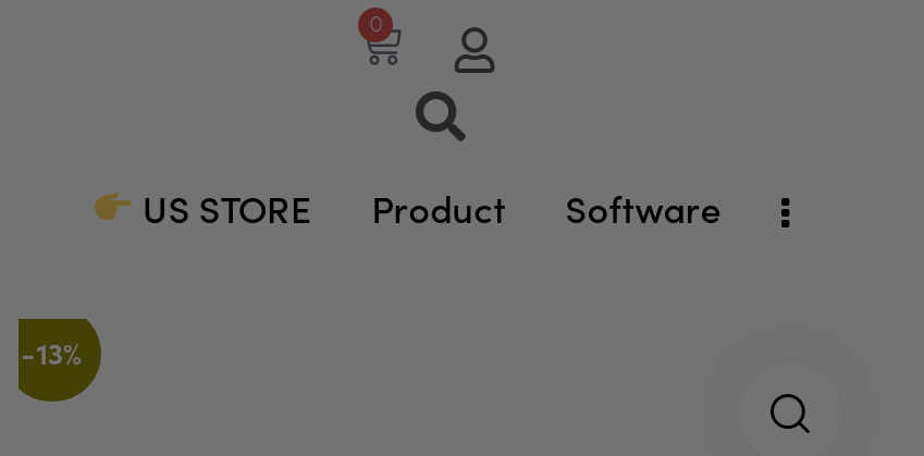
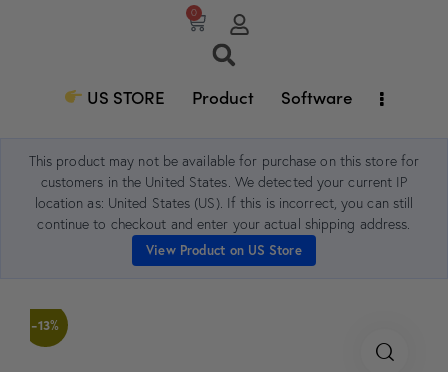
none -> [29,152,419,259] This product may not be available for purchase on this store for | customers in the United States. We detected your current IP | location as: United States (US). If this is incorrect, you can still | continue to checkout and enter your actual shipping address. | View Product on US Store

